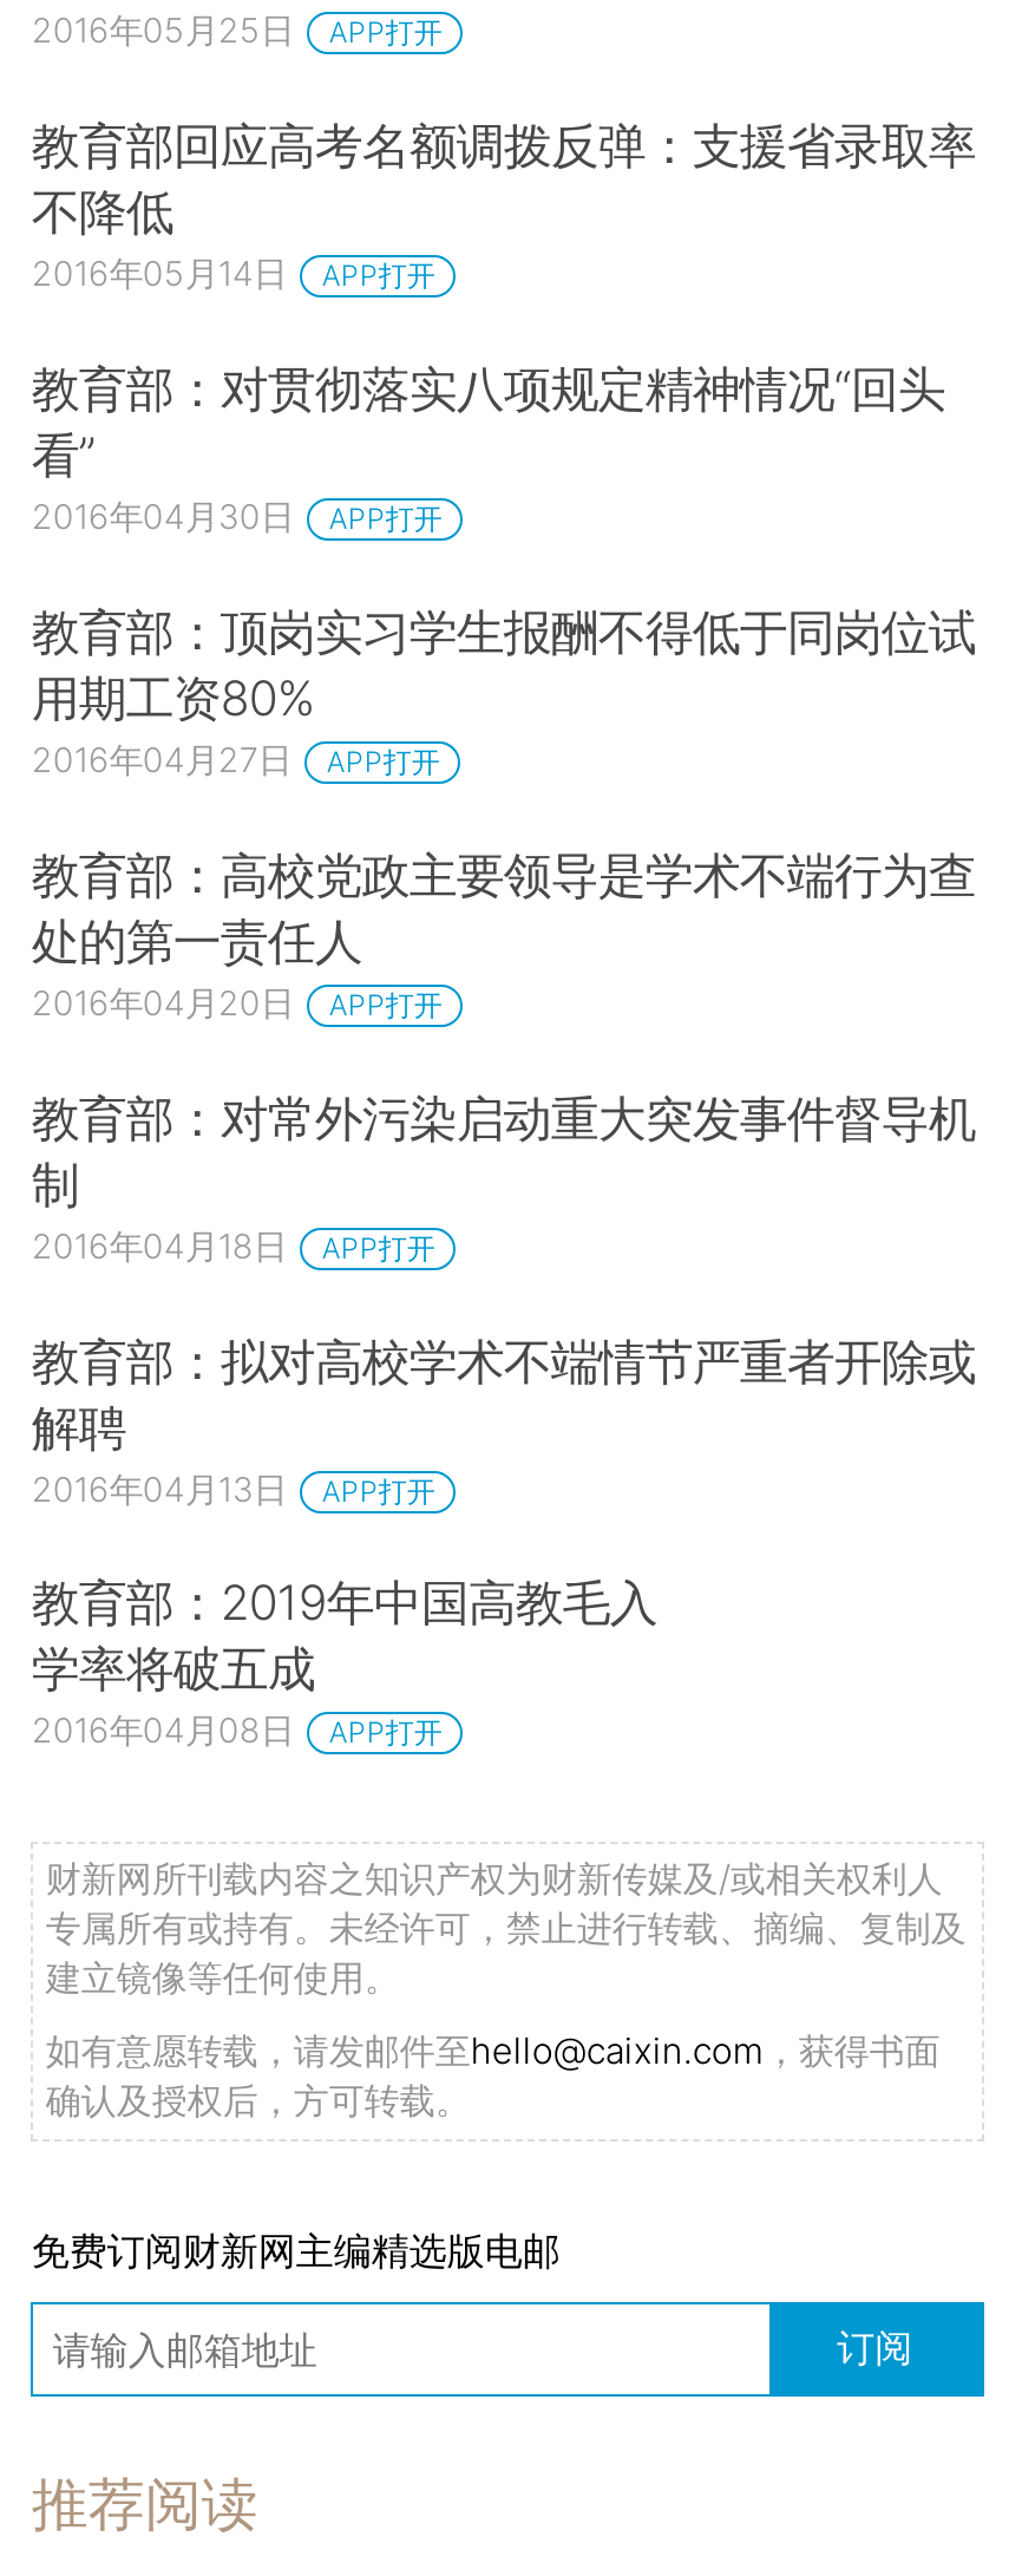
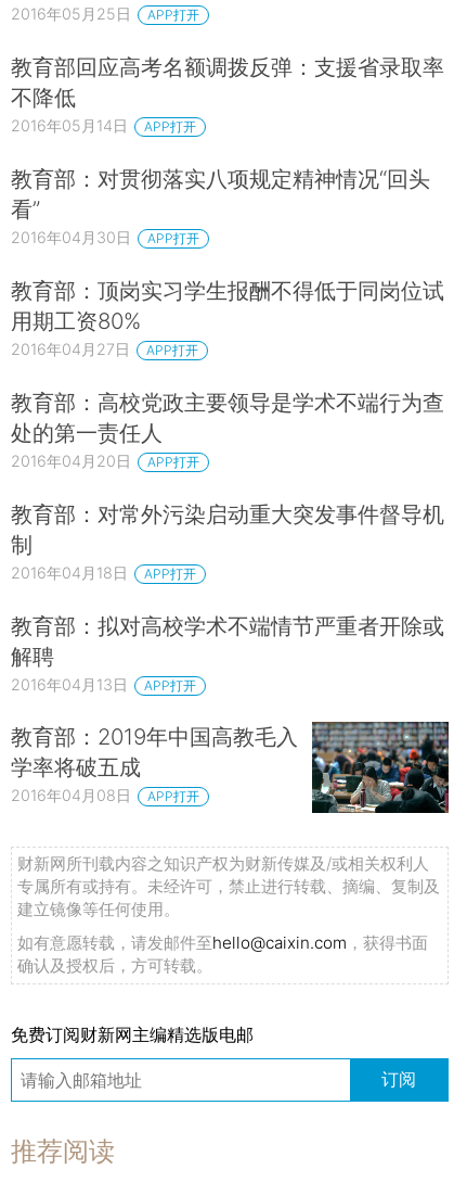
none -> [311,721,450,814] [image]

